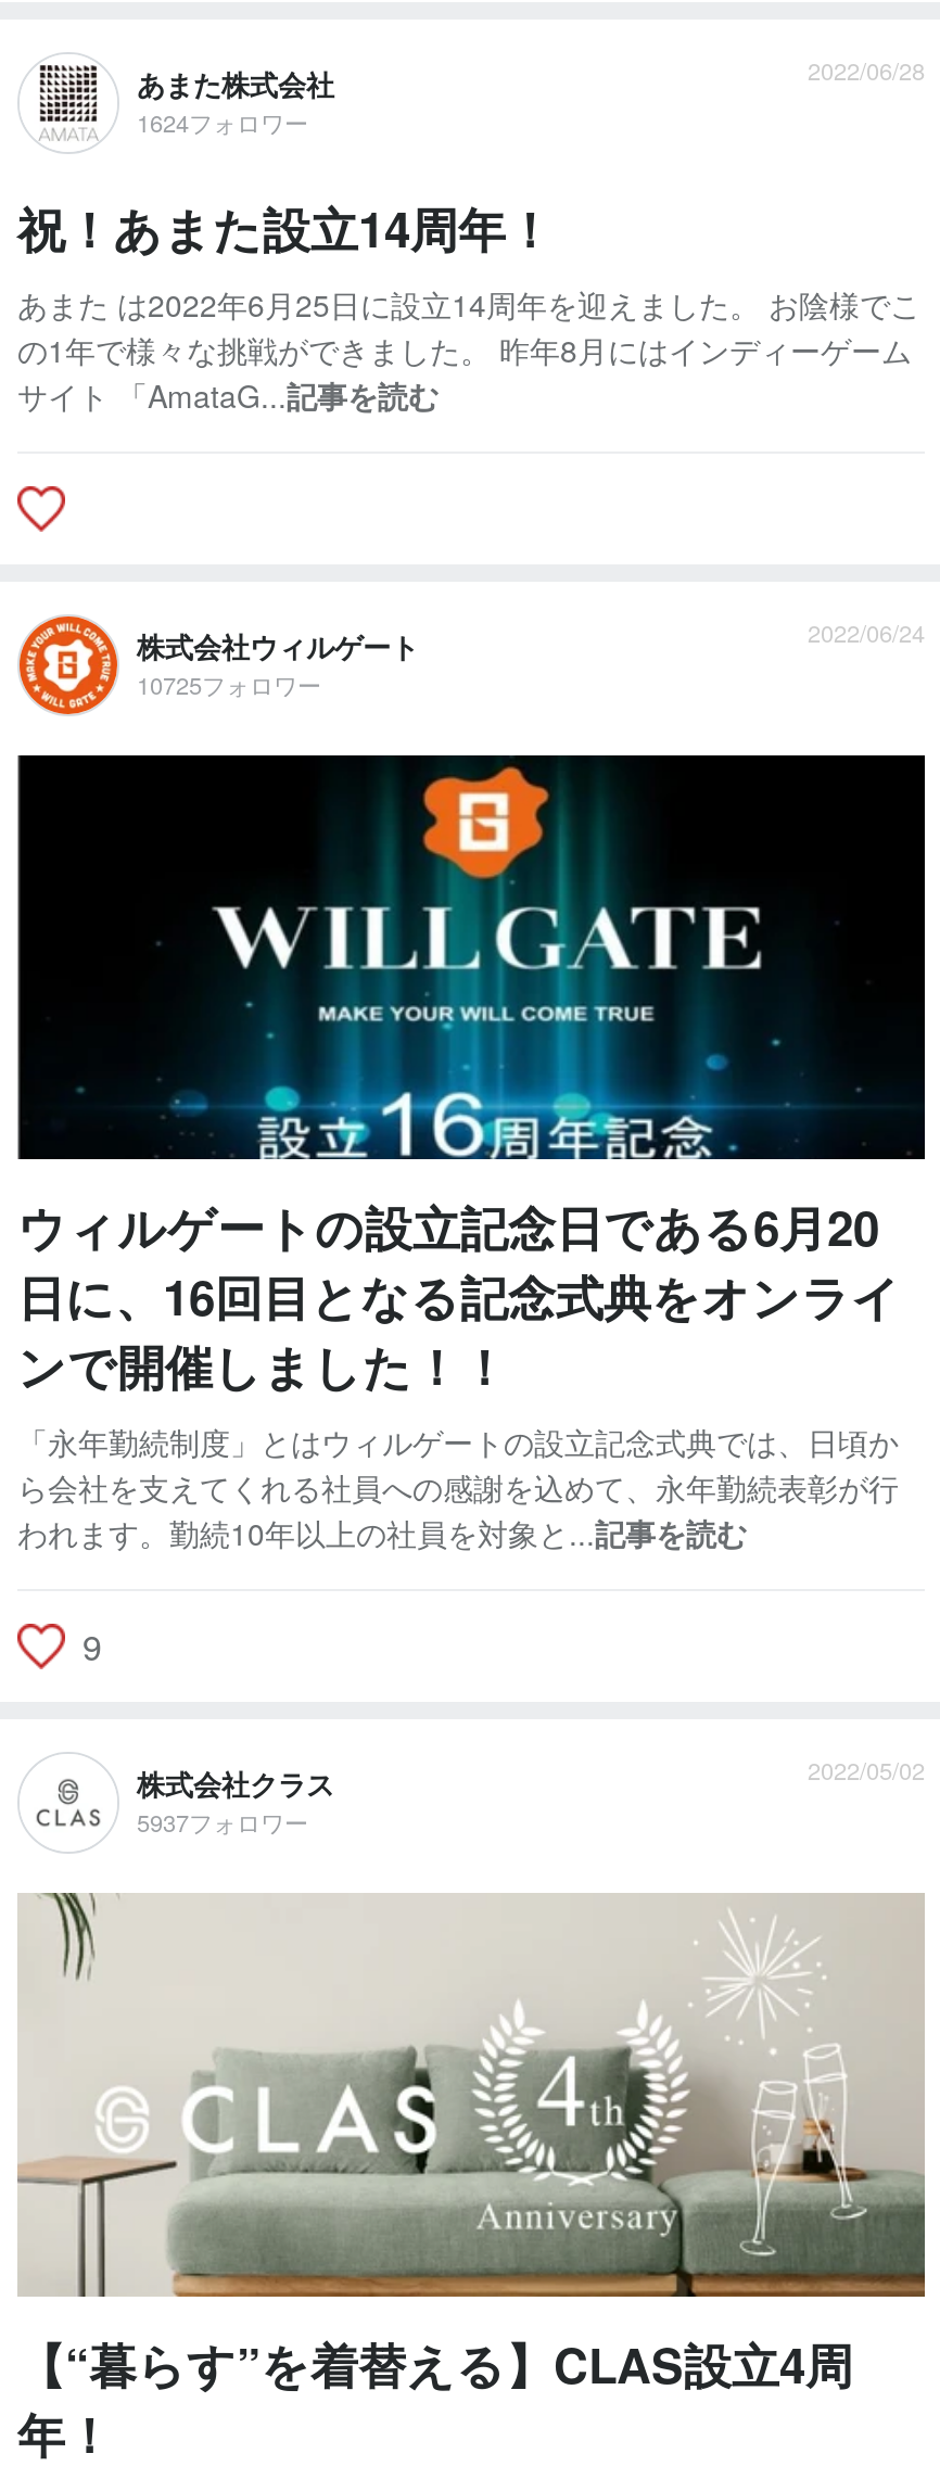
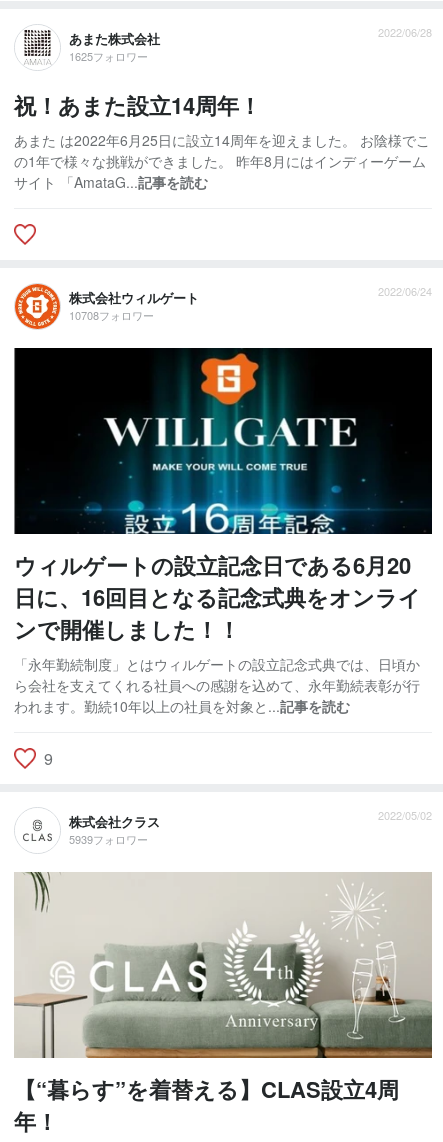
[137,105,308,140] 1624フォロワー -> [69,48,148,64] 1625フォロワー
[137,667,321,702] 10725フォロワー -> [69,307,154,323] 10708フォロワー
[137,1804,308,1839] 5937フォロワー -> [69,831,148,847] 5939フォロワー

